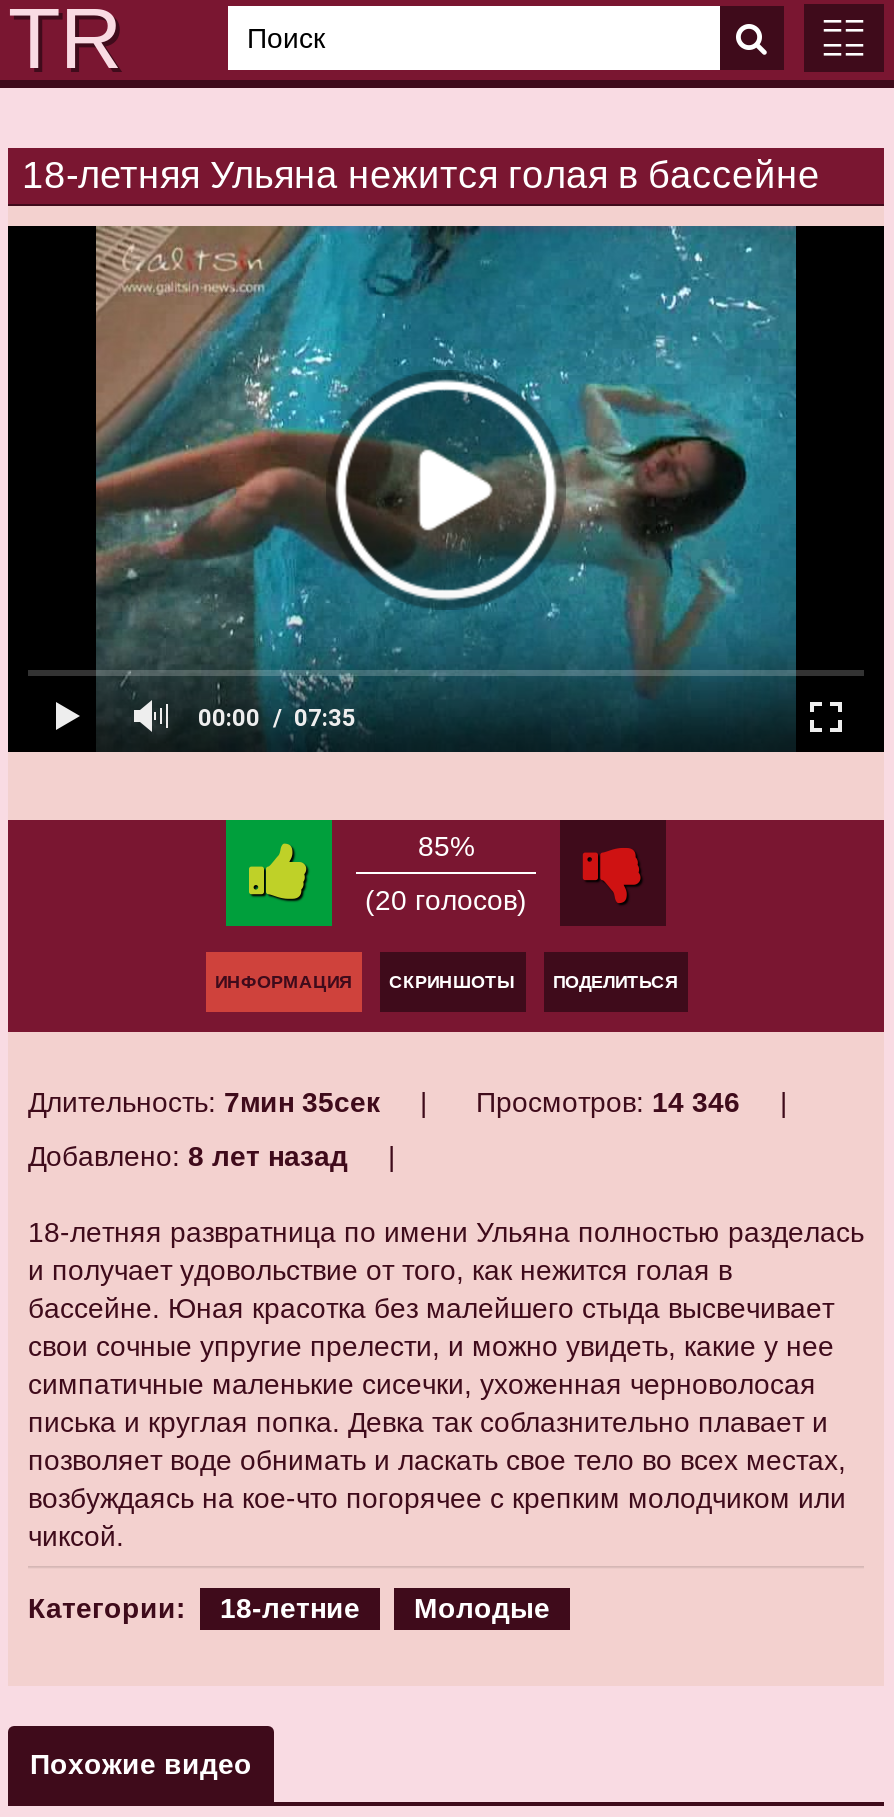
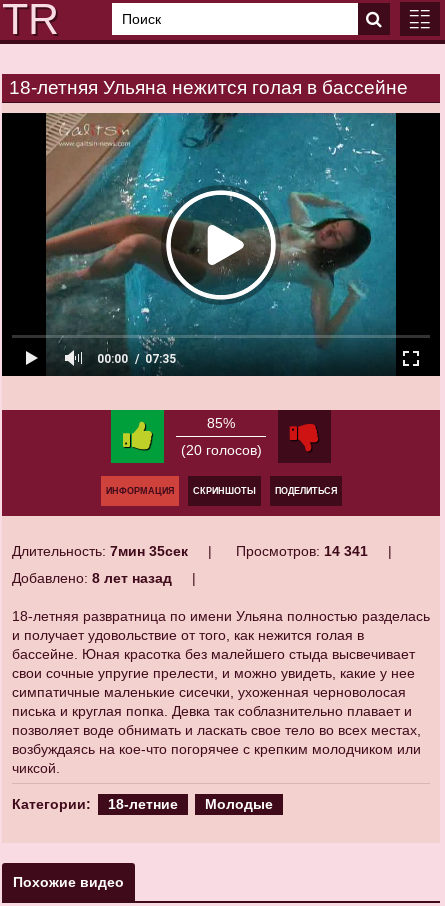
[476,1086,740,1118] Просмотров: 14 346 -> [236,543,368,559] Просмотров: 14 341

